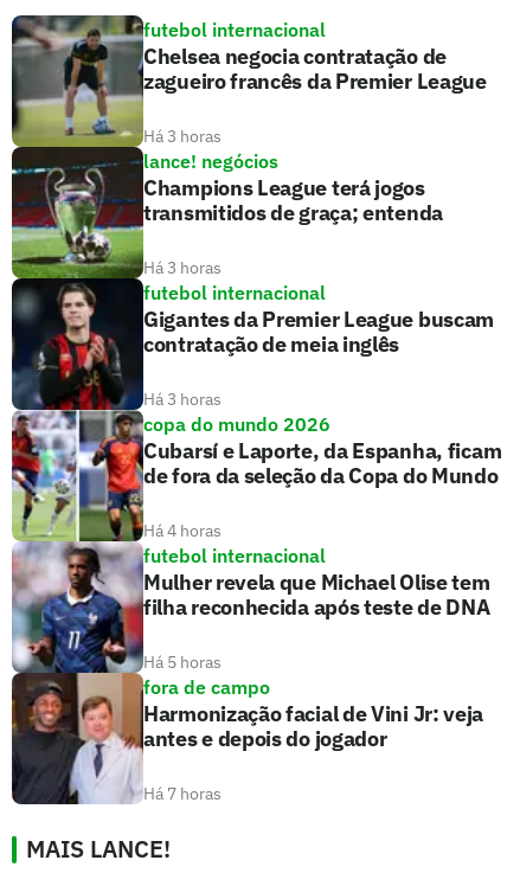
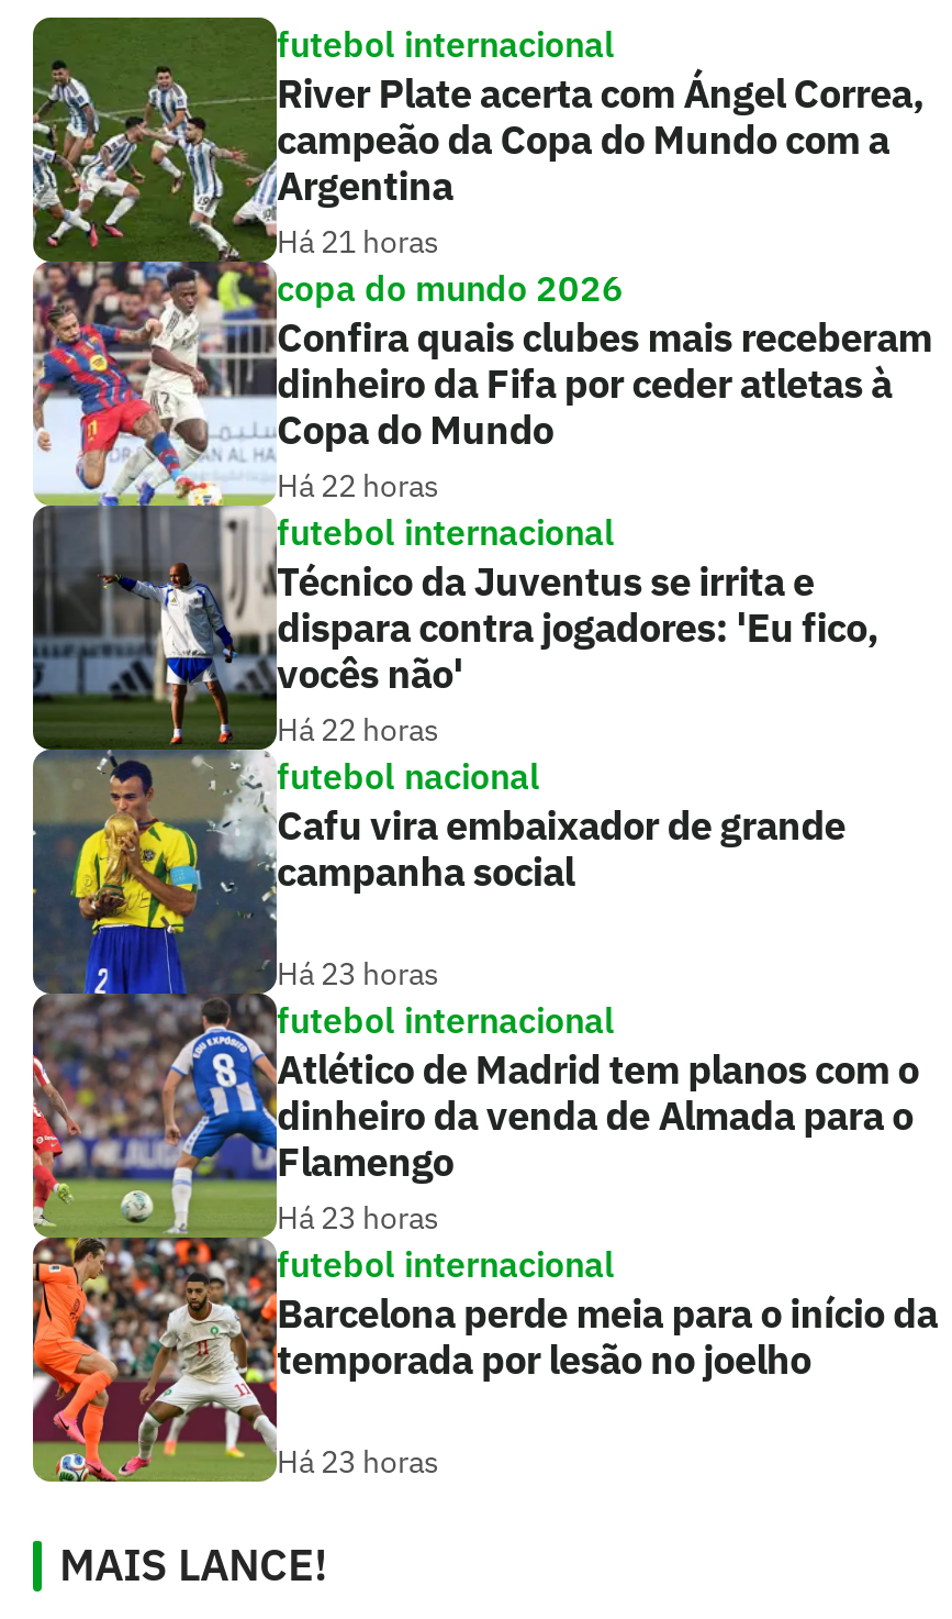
[11,15,487,805] [image] | Chelsea negocia contratação de | zagueiro francês da Premier League | Há 3 horas | lance! negócios | Champions League terá jogos | transmitidos de graça; entenda | Há 3 horas -> [31,18,932,1484] [image] | River Plate acerta com Ángel Correa, | campeão da Copa do Mundo com a | Argentina | Há 21 horas | copa do mundo 2026 | Confira quais clubes mais receberam | dinheiro da Fifa por ceder atletas à | Copa do Mundo | Há 22 horas
[143,305,501,541] Gigantes da Premier League buscam | contratação de meia inglês | Há 3 horas | copa do mundo 2026 | Cubarsí e Laporte, da Espanha, ficam | de fora da seleção da Copa do Mundo | Há 4 horas -> [277,556,880,993] Técnico da Juventus se irrita e | dispara contra jogadores: 'Eu fico, | vocês não' | Há 22 horas | futebol nacional | Cafu vira embaixador de grande | campanha social | Há 23 horas
[143,568,490,804] Mulher revela que Michael Olise tem | filha reconhecida após teste de DNA | Há 5 horas | fora de campo | Harmonização facial de Vini Jr: veja | antes e depois do jogador | Há 7 horas -> [277,1044,938,1481] Atlético de Madrid tem planos com o | dinheiro da venda de Almada para o | Flamengo | Há 23 horas | futebol internacional | Barcelona perde meia para o início da | temporada por lesão no joelho | Há 23 horas

